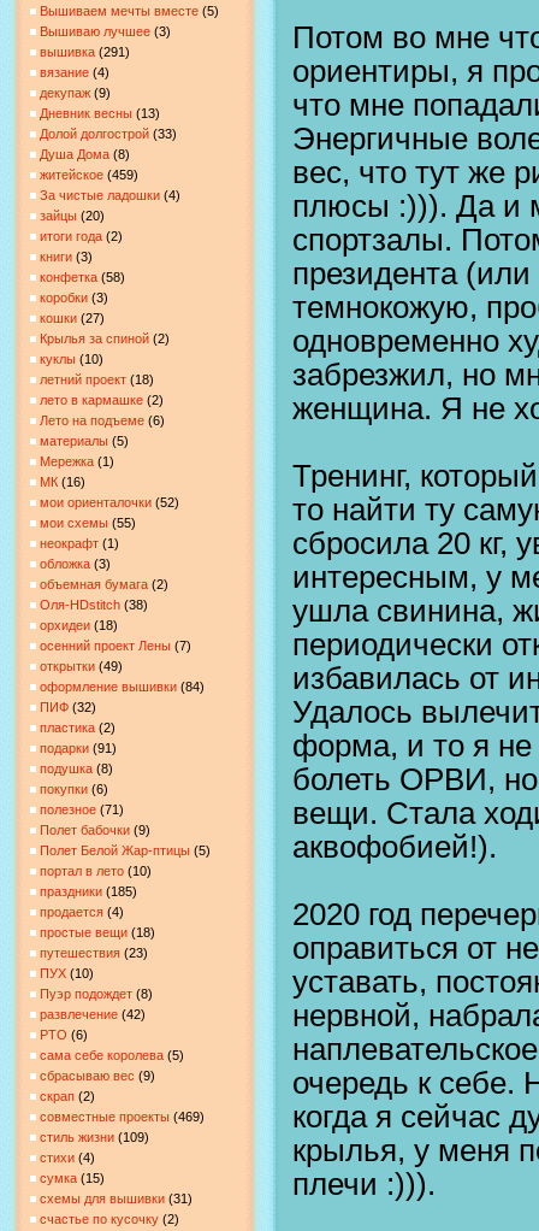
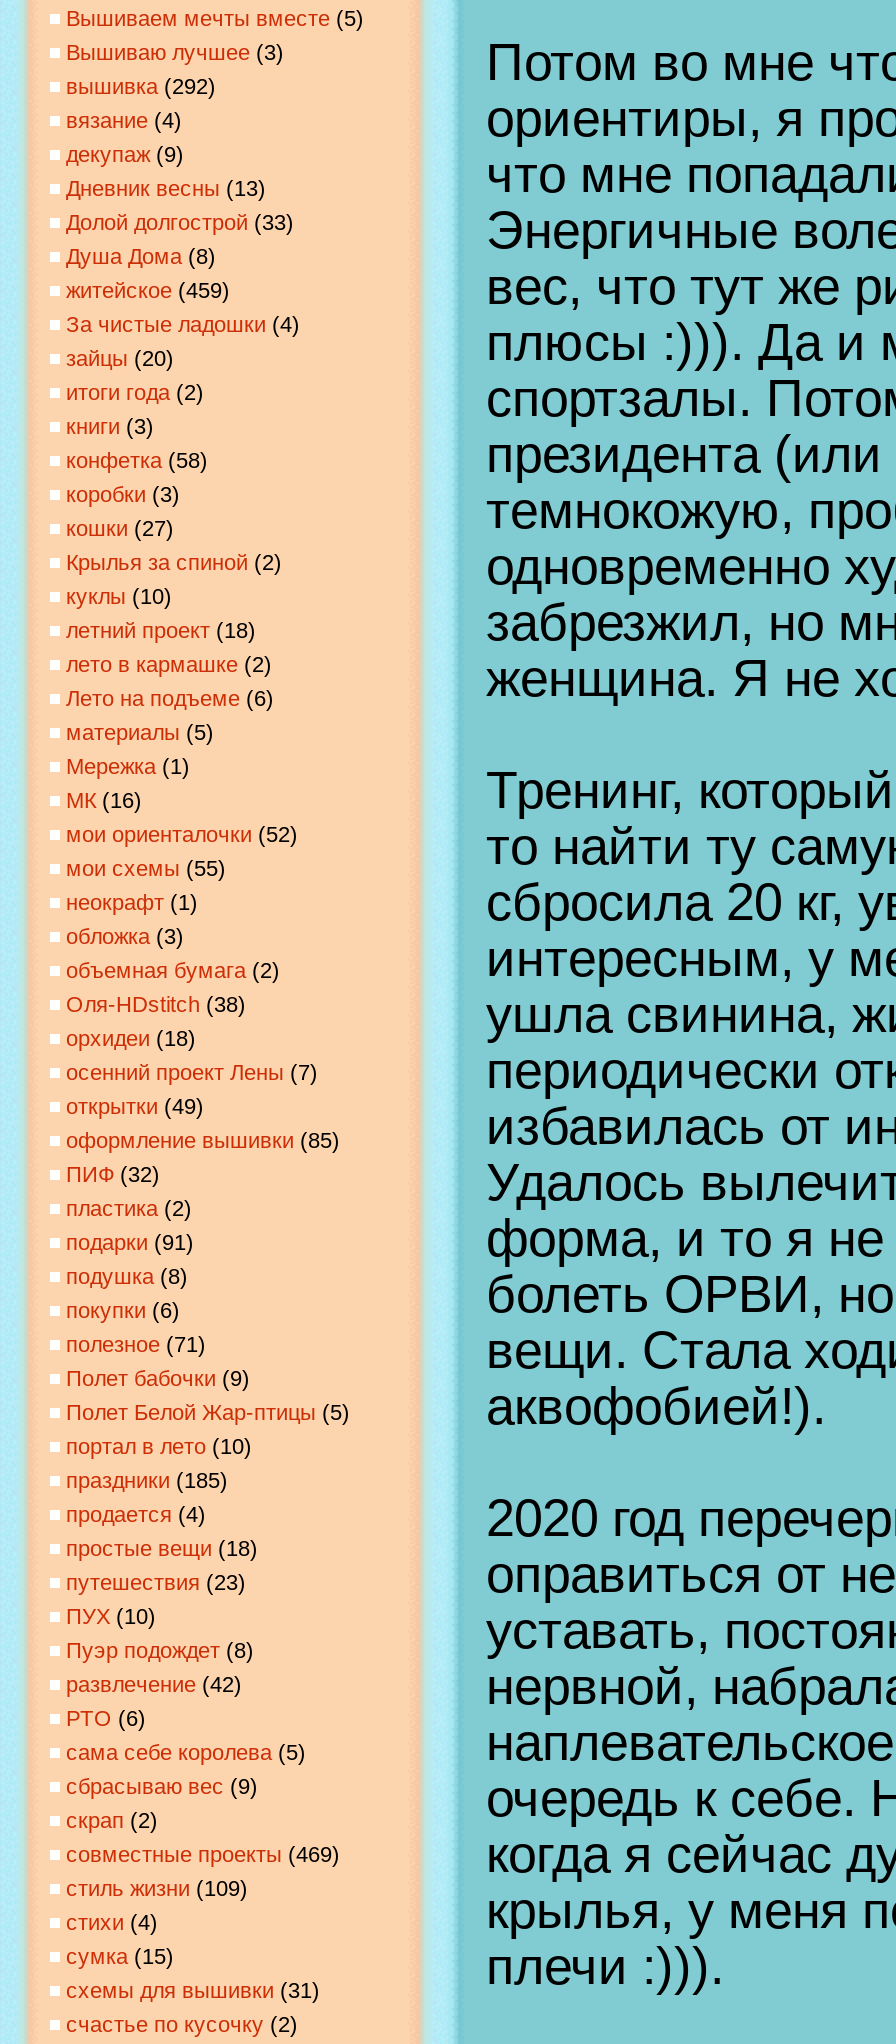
[40,45,130,59] вышивка (291) -> [66,75,216,99] вышивка (292)
[40,680,205,694] оформление вышивки (84) -> [66,1129,340,1153] оформление вышивки (85)

